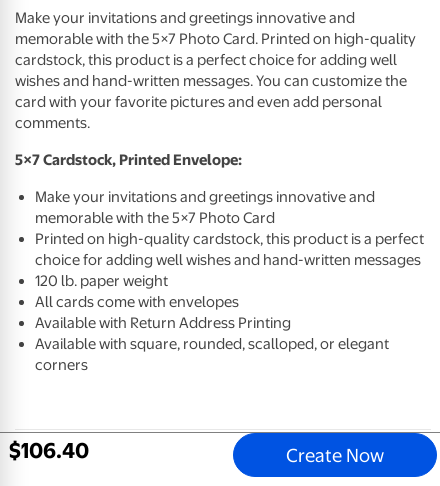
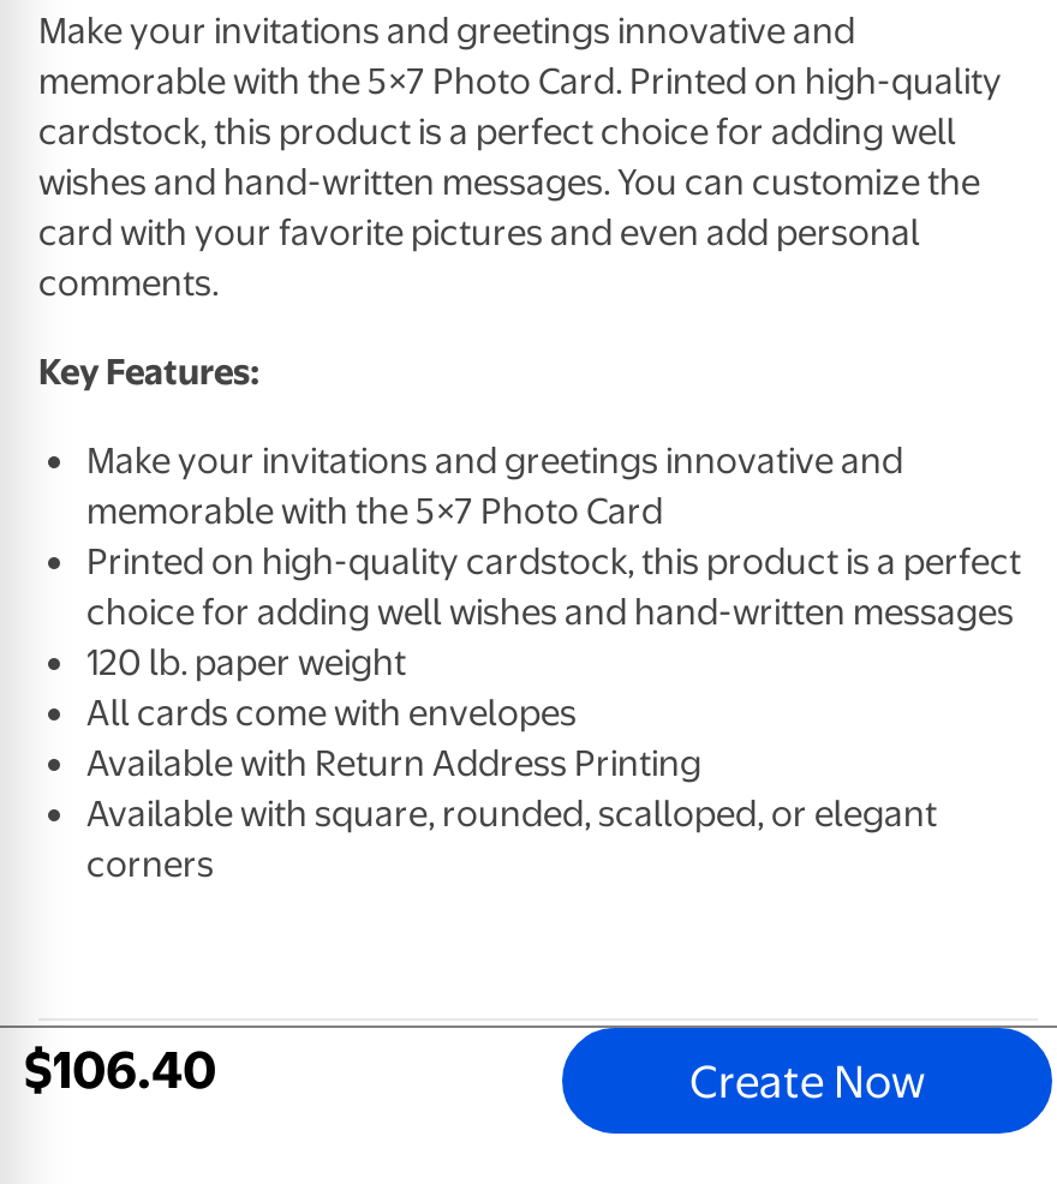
[15,151,242,169] 5×7 Cardstock, Printed Envelope: -> [38,351,259,395] Key Features:

